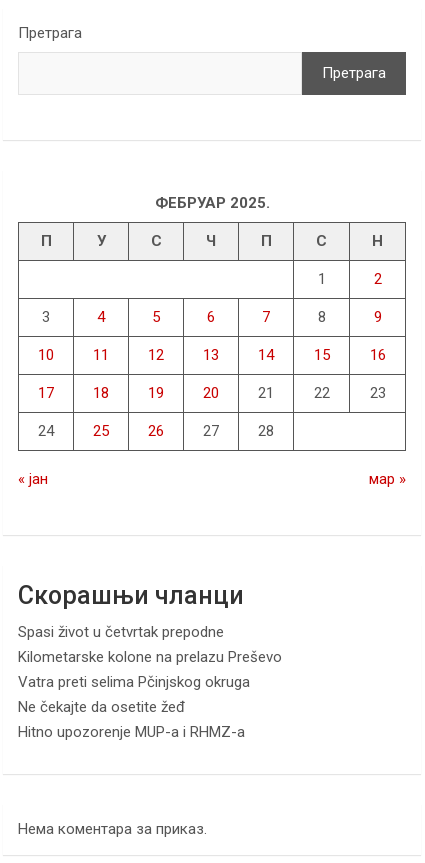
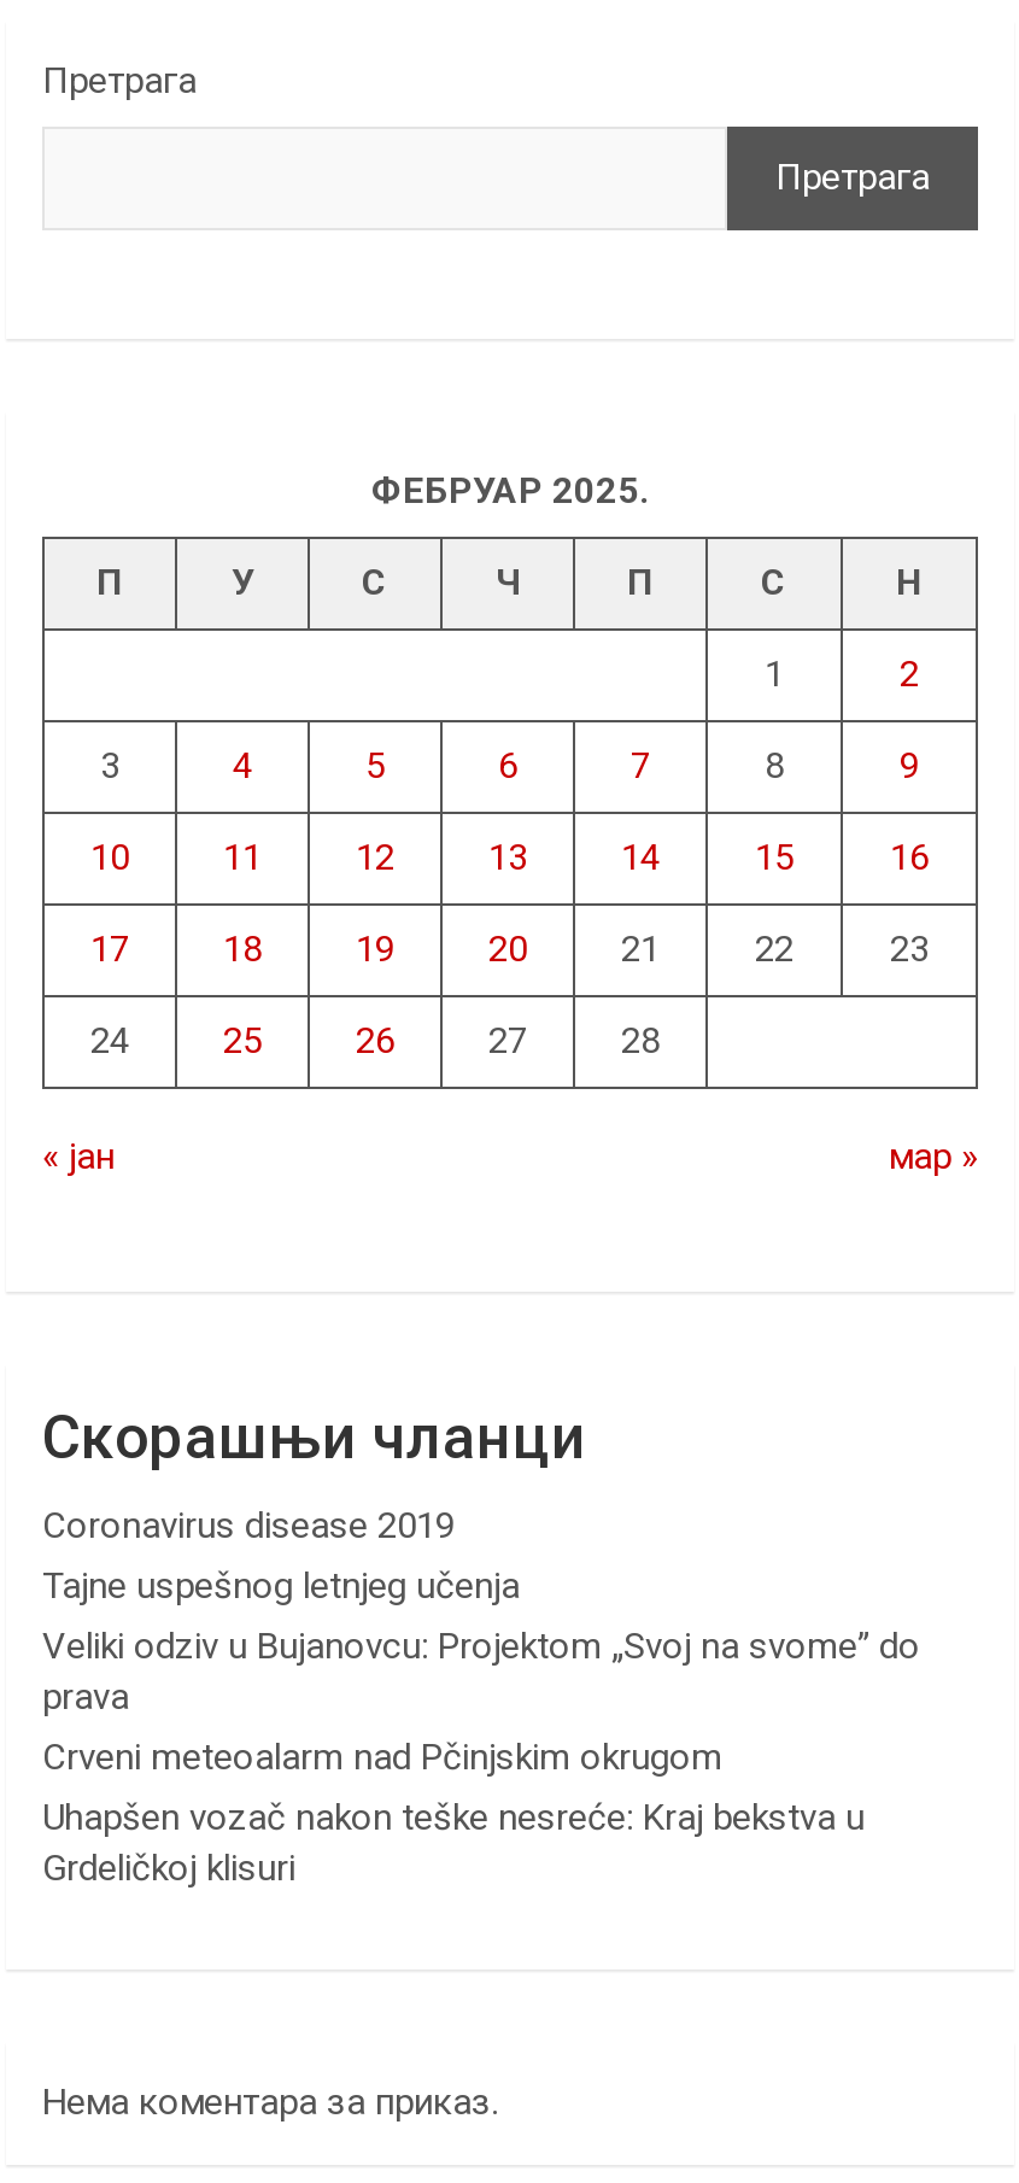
[18,623,282,741] Spasi život u četvrtak prepodne | Kilometarske kolone na prelazu Preševo | Vatra preti selima Pčinjskog okruga | Ne čekajte da osetite žeđ | Hitno upozorenje MUP-a i RHMZ-a -> [42,1503,920,1889] Coronavirus disease 2019 | Tajne uspešnog letnjeg učenja | Veliki odziv u Bujanovcu: Projektom „Svoj na svome” do | prava | Crveni meteoalarm nad Pčinjskim okrugom | Uhapšen vozač nakon teške nesreće: Kraj bekstva u | Grdeličkoj klisuri

